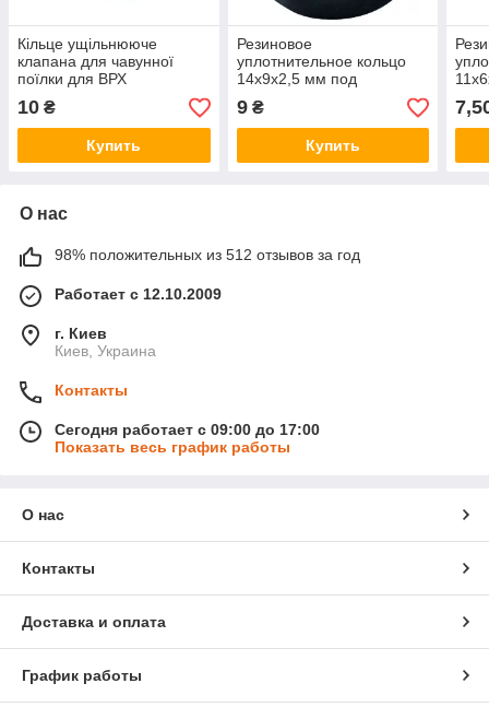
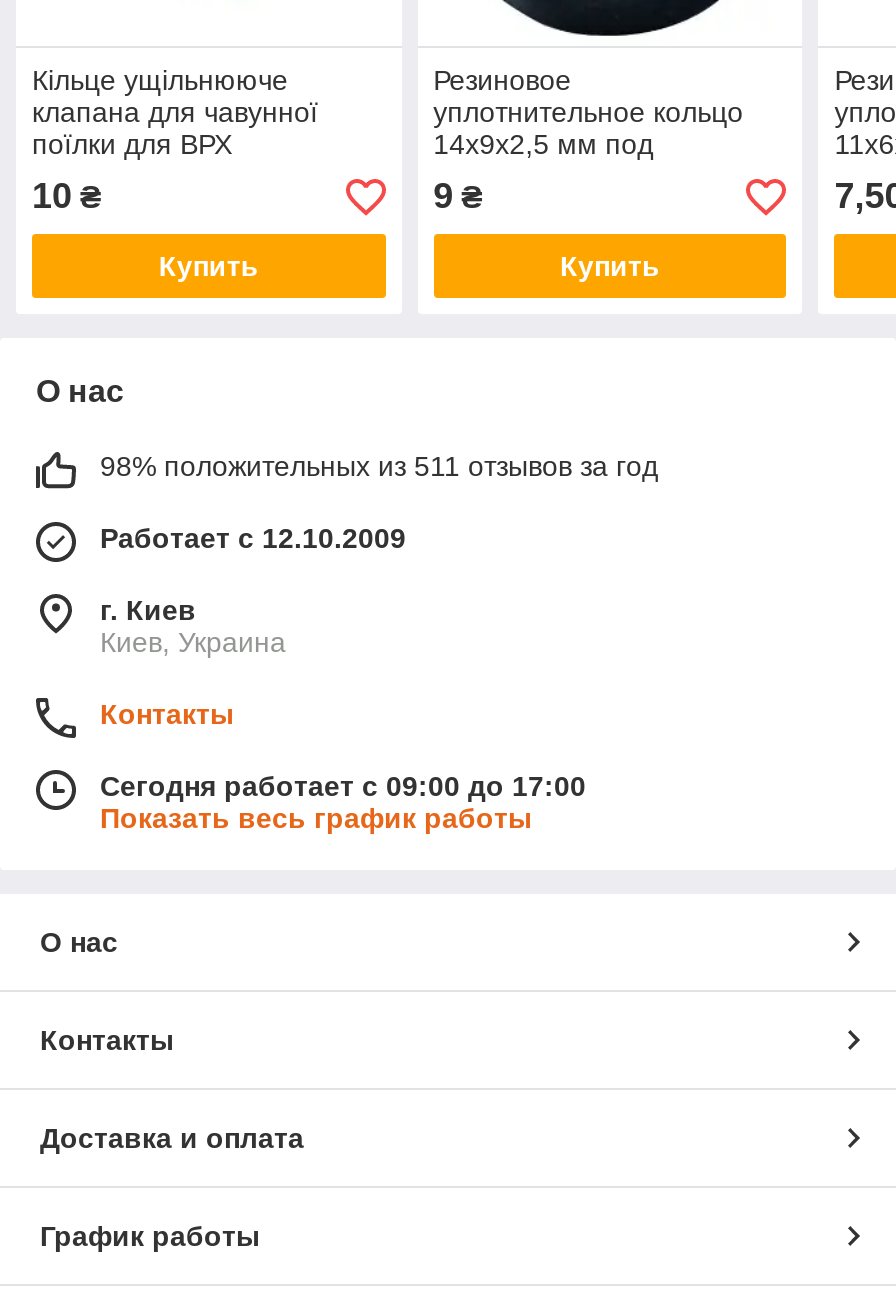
[55,246,360,264] 98% положительных из 512 отзывов за год -> [100,451,658,483] 98% положительных из 511 отзывов за год

